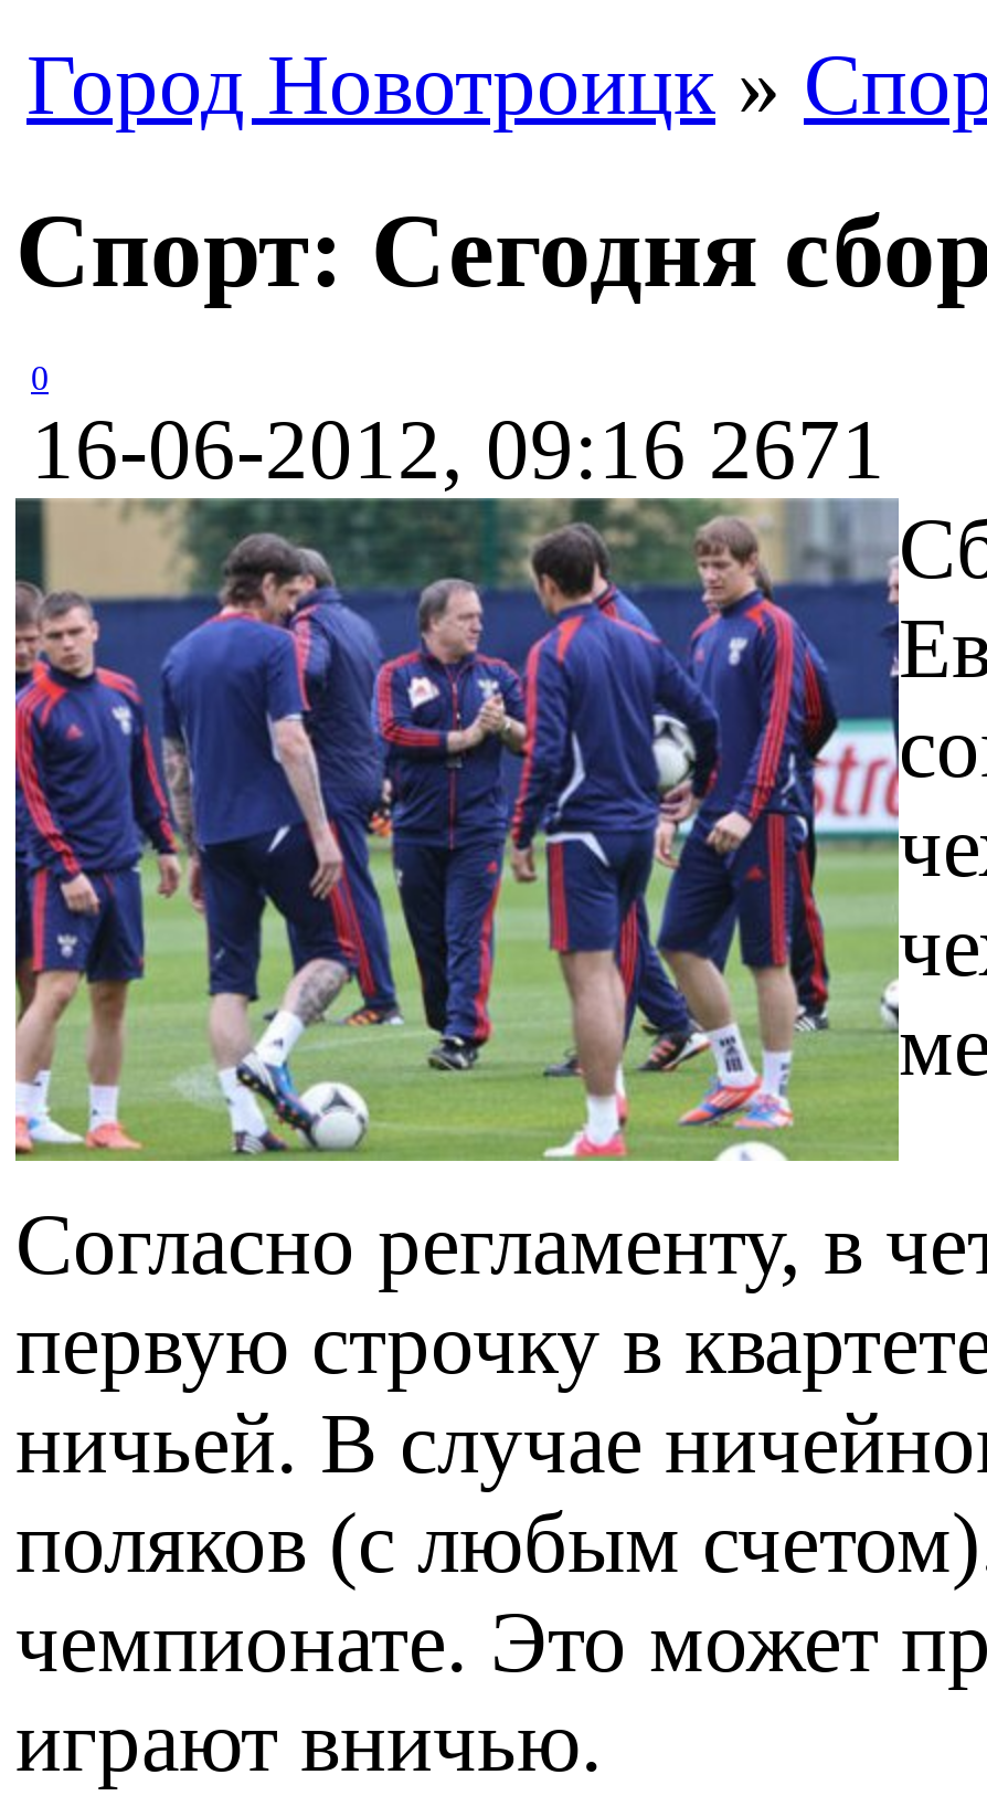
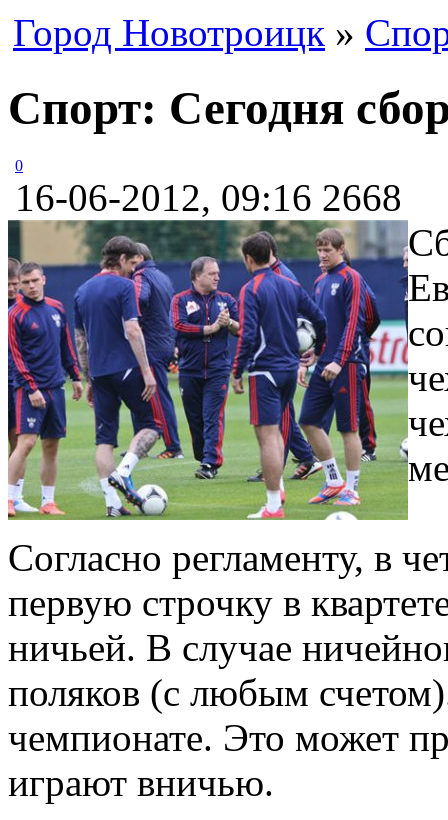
[31,401,885,496] 16-06-2012, 09:16 2671 -> [15,176,402,219] 16-06-2012, 09:16 2668

